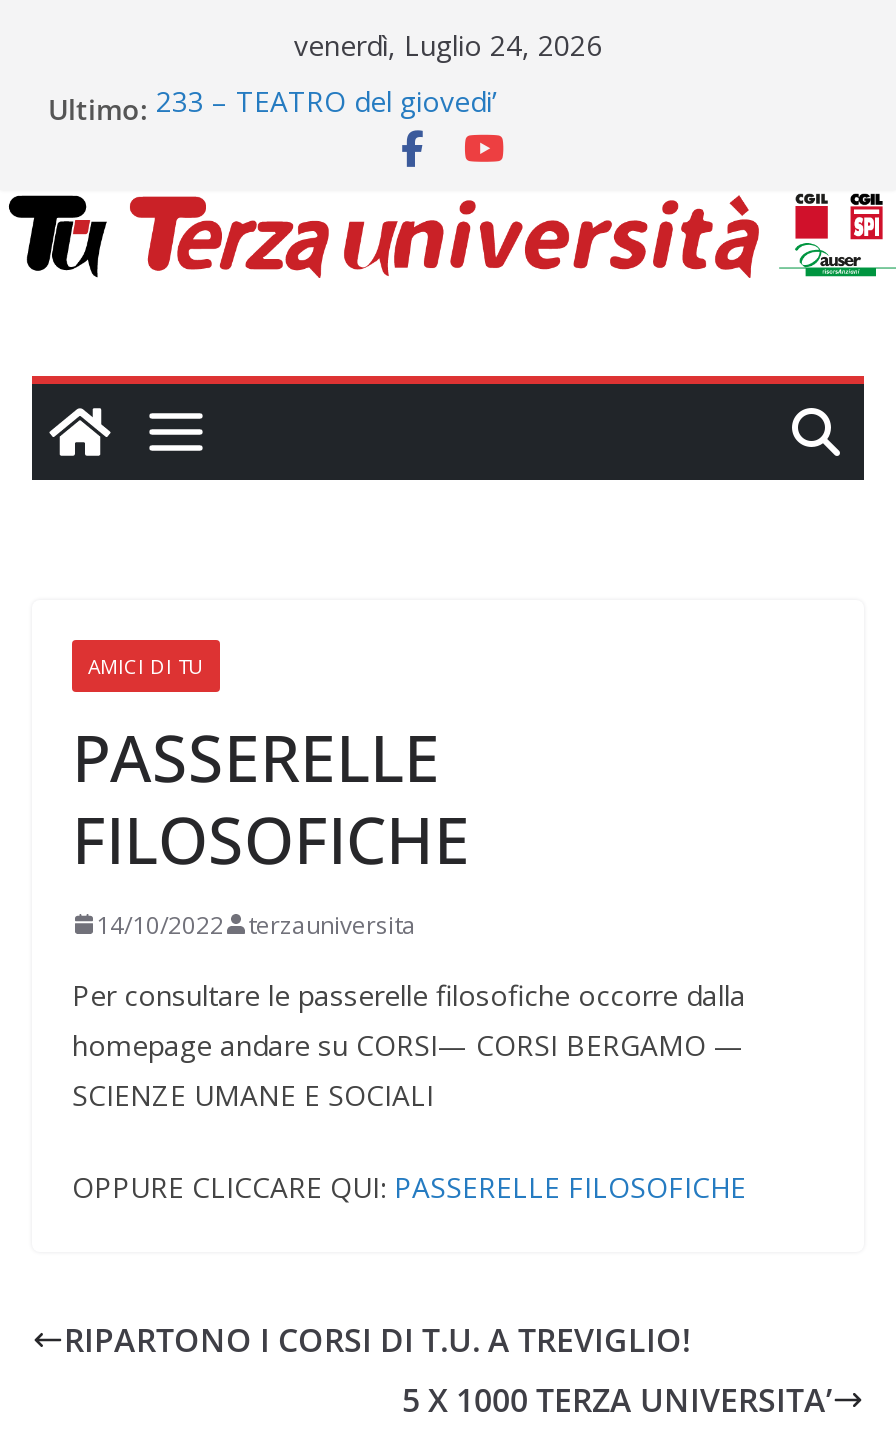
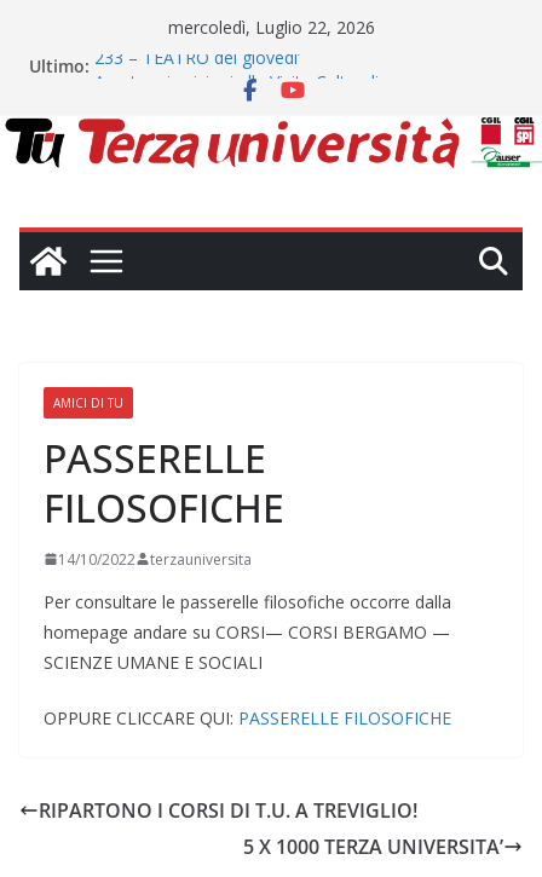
[294,26,602,64] venerdì, Luglio 24, 2026 -> [168,16,374,39] mercoledì, Luglio 22, 2026

